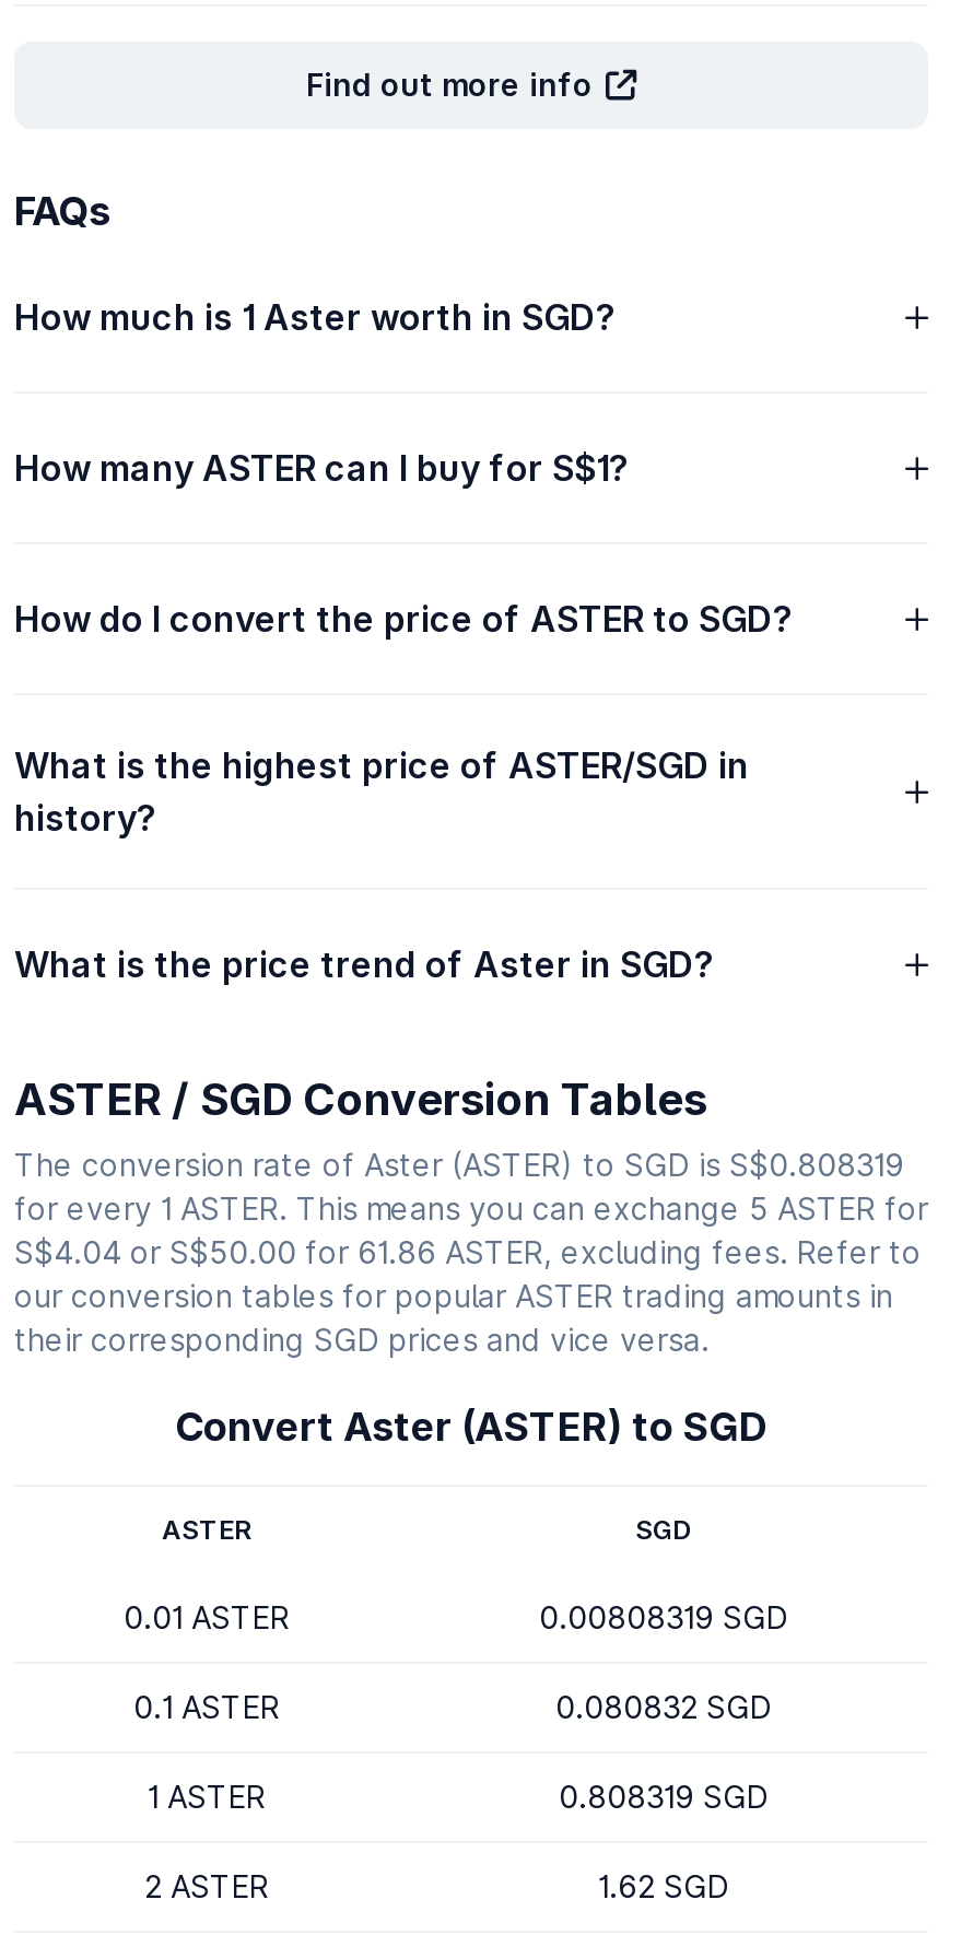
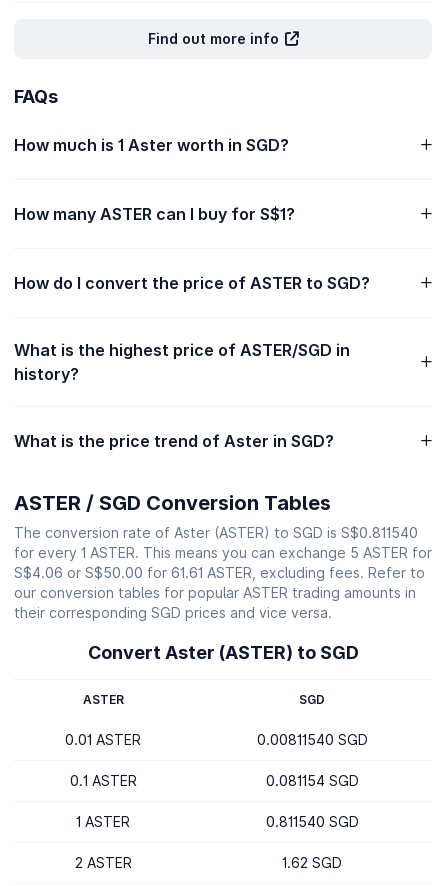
[14,1146,904,1183] The conversion rate of Aster (ASTER) to SGD is S$0.808319 -> [14,524,418,541] The conversion rate of Aster (ASTER) to SGD is S$0.811540
[14,1233,922,1270] S$4.04 or S$50.00 for 61.86 ASTER, excluding fees. Refer to -> [14,564,425,581] S$4.06 or S$50.00 for 61.61 ASTER, excluding fees. Refer to
[539,1598,788,1635] 0.00808319 SGD -> [256,731,367,748] 0.00811540 SGD
[555,1688,772,1725] 0.080832 SGD -> [265,772,358,789] 0.081154 SGD
[559,1778,769,1815] 0.808319 SGD -> [265,813,358,830] 0.811540 SGD

